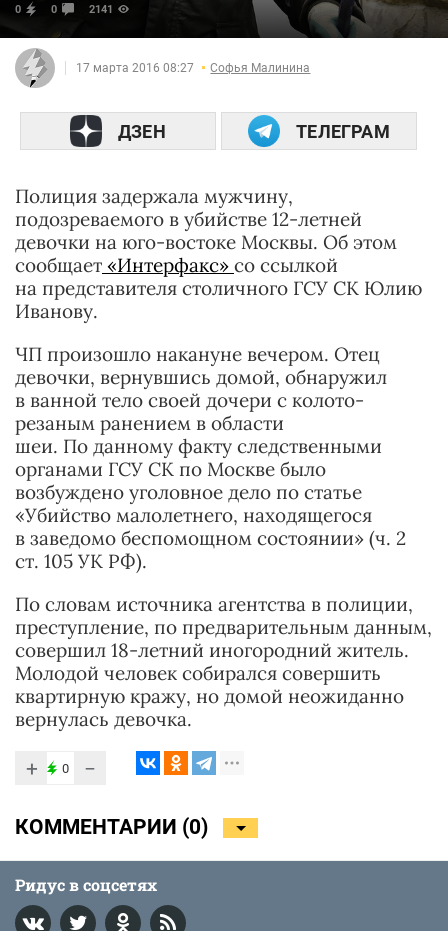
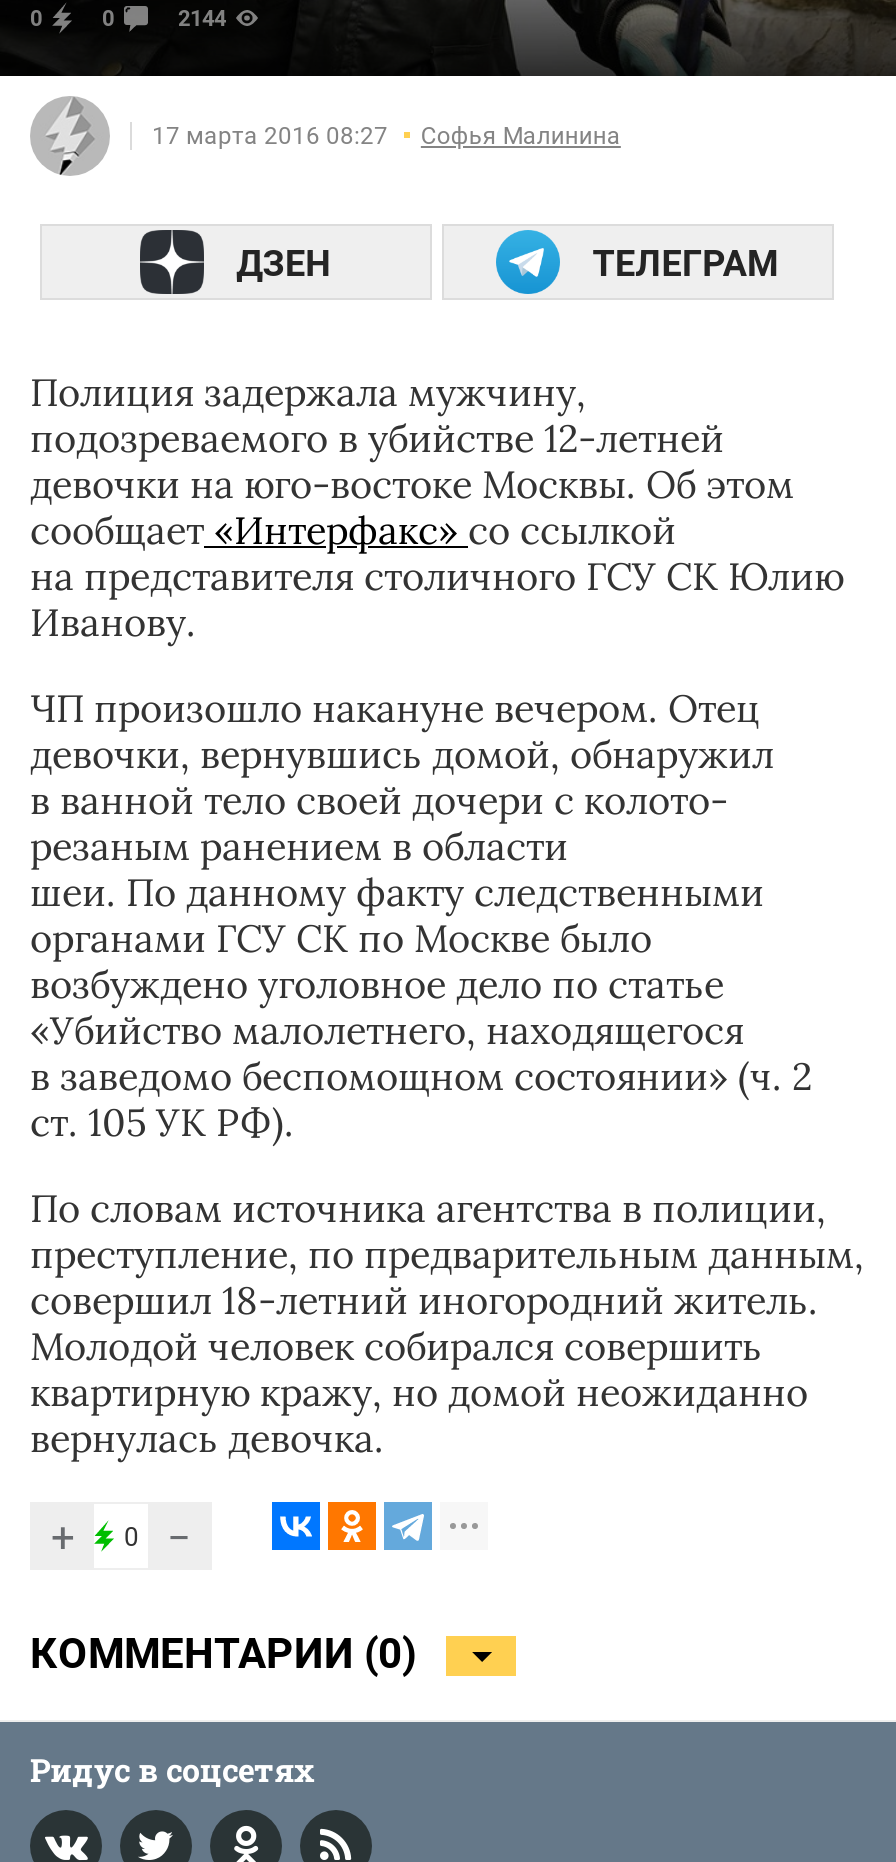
[89,3,113,16] 2141 -> [178,6,226,32] 2144

